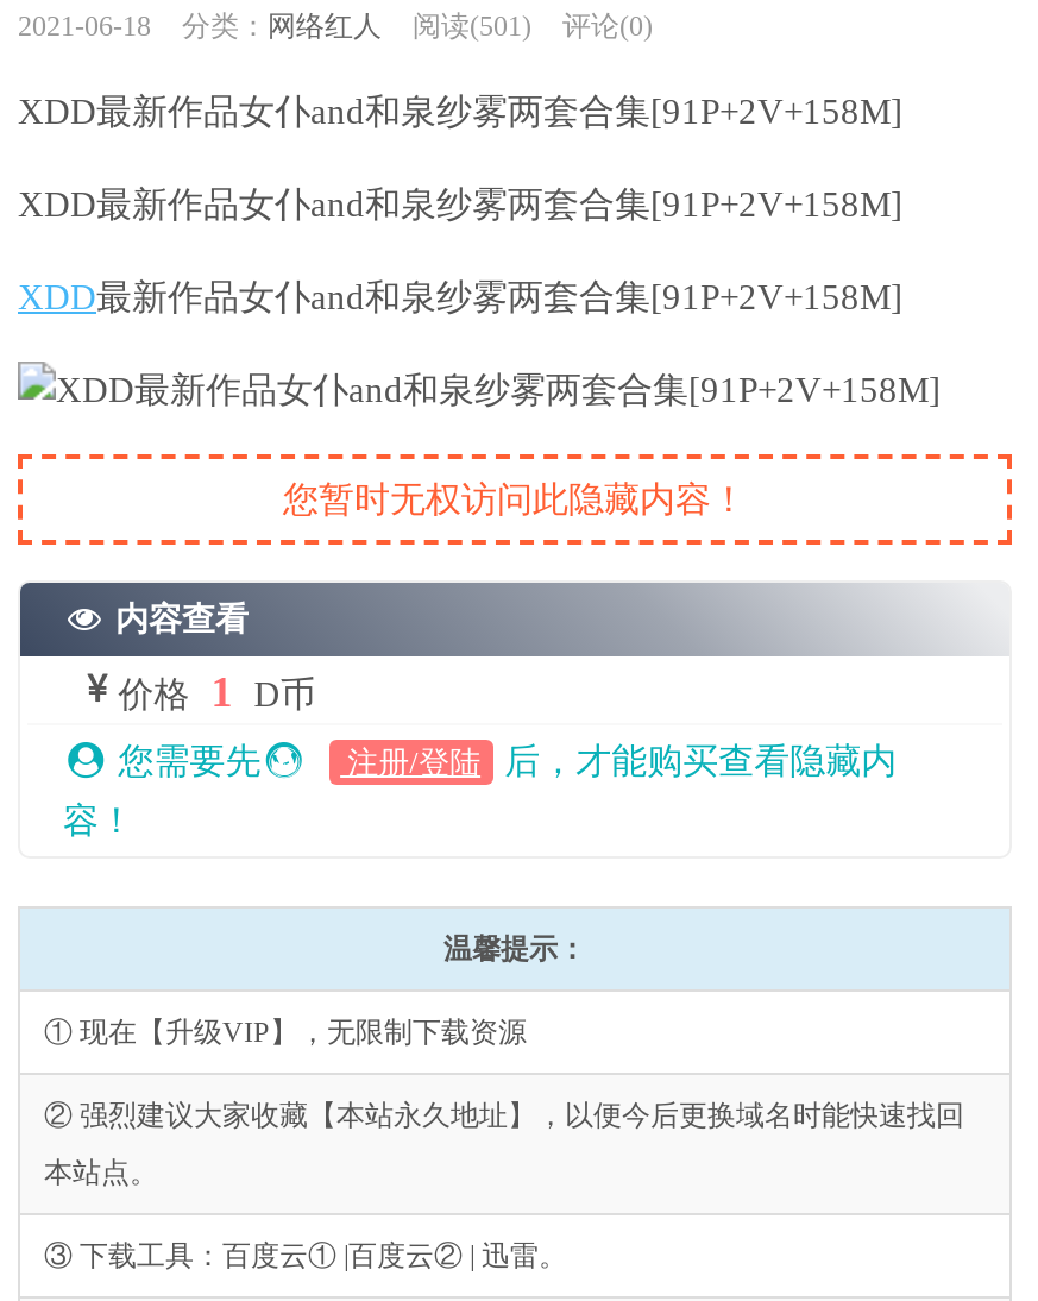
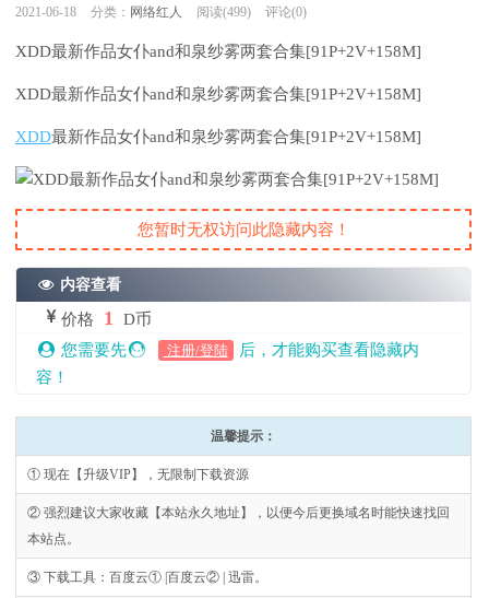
[18,10,653,43] 2021-06-18 分类：网络红人 阅读(501) 评论(0) -> [15,4,307,20] 2021-06-18 分类：网络红人 阅读(499) 评论(0)

